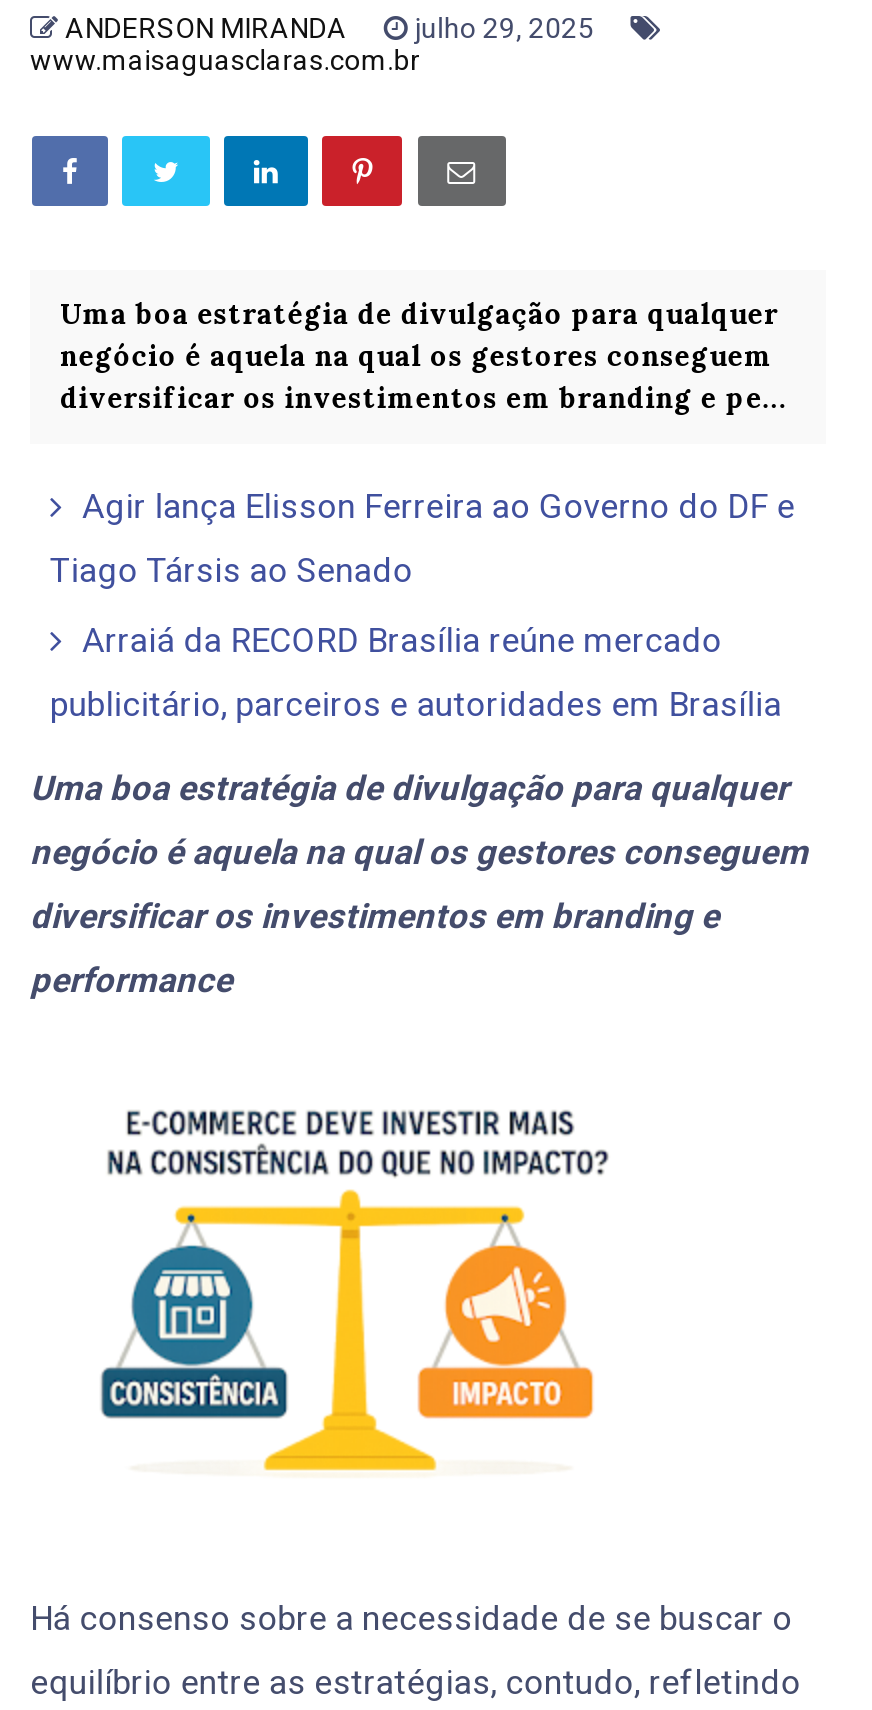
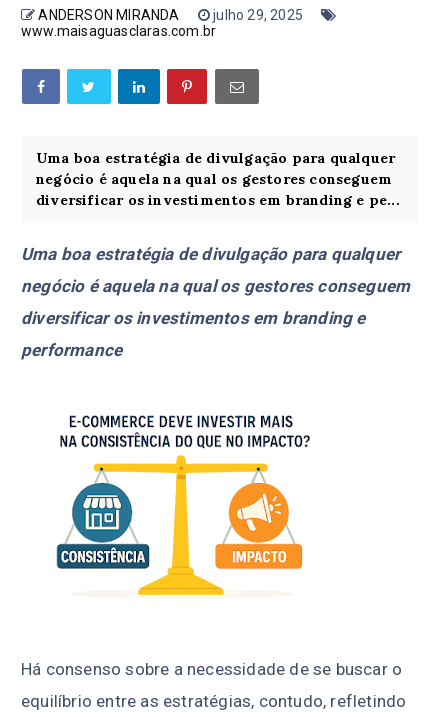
[50,485,795,723] Agir lança Elisson Ferreira ao Governo do DF e | Tiago Társis ao Senado | Arraiá da RECORD Brasília reúne mercado | publicitário, parceiros e autoridades em Brasília -> none

